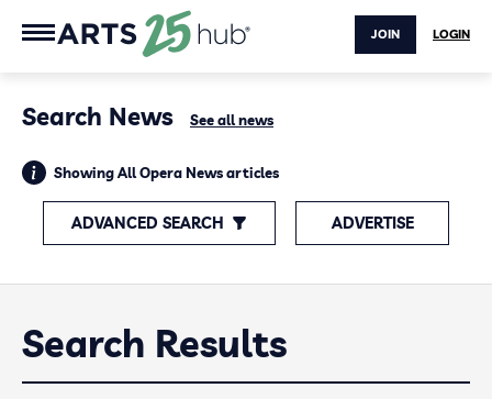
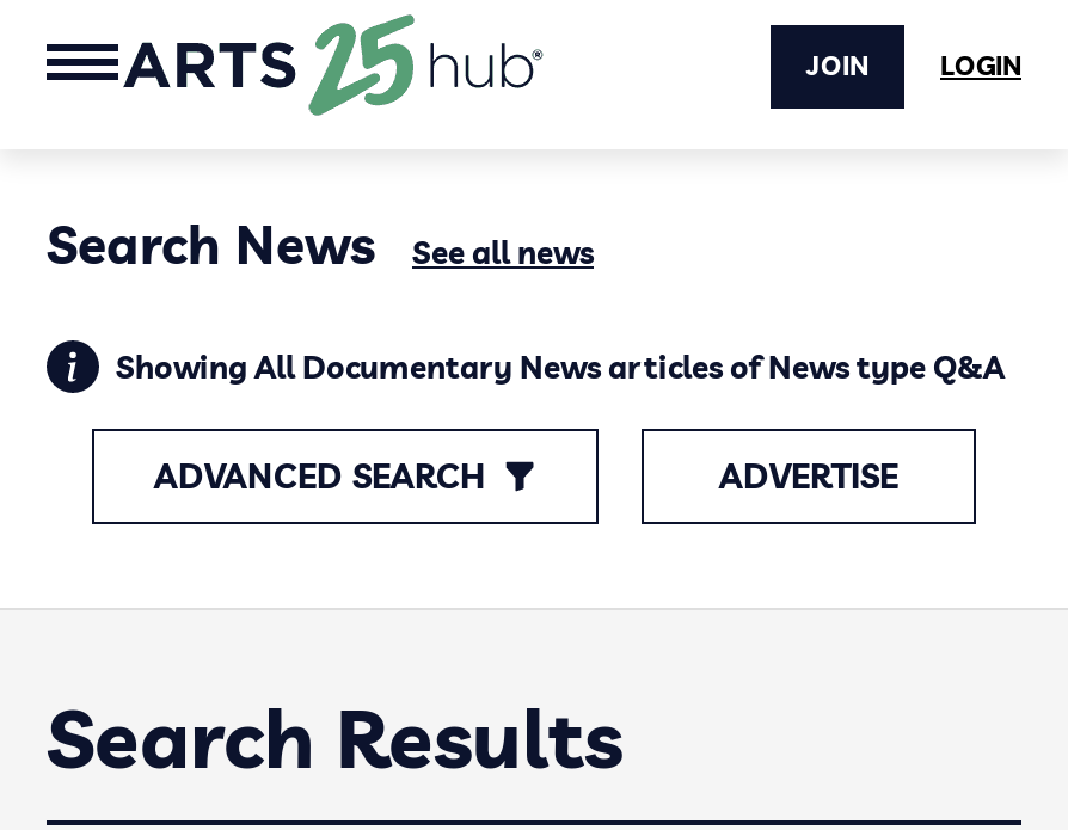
[54,164,279,181] Showing All Opera News articles -> [116,348,1005,386] Showing All Documentary News articles of News type Q&A

